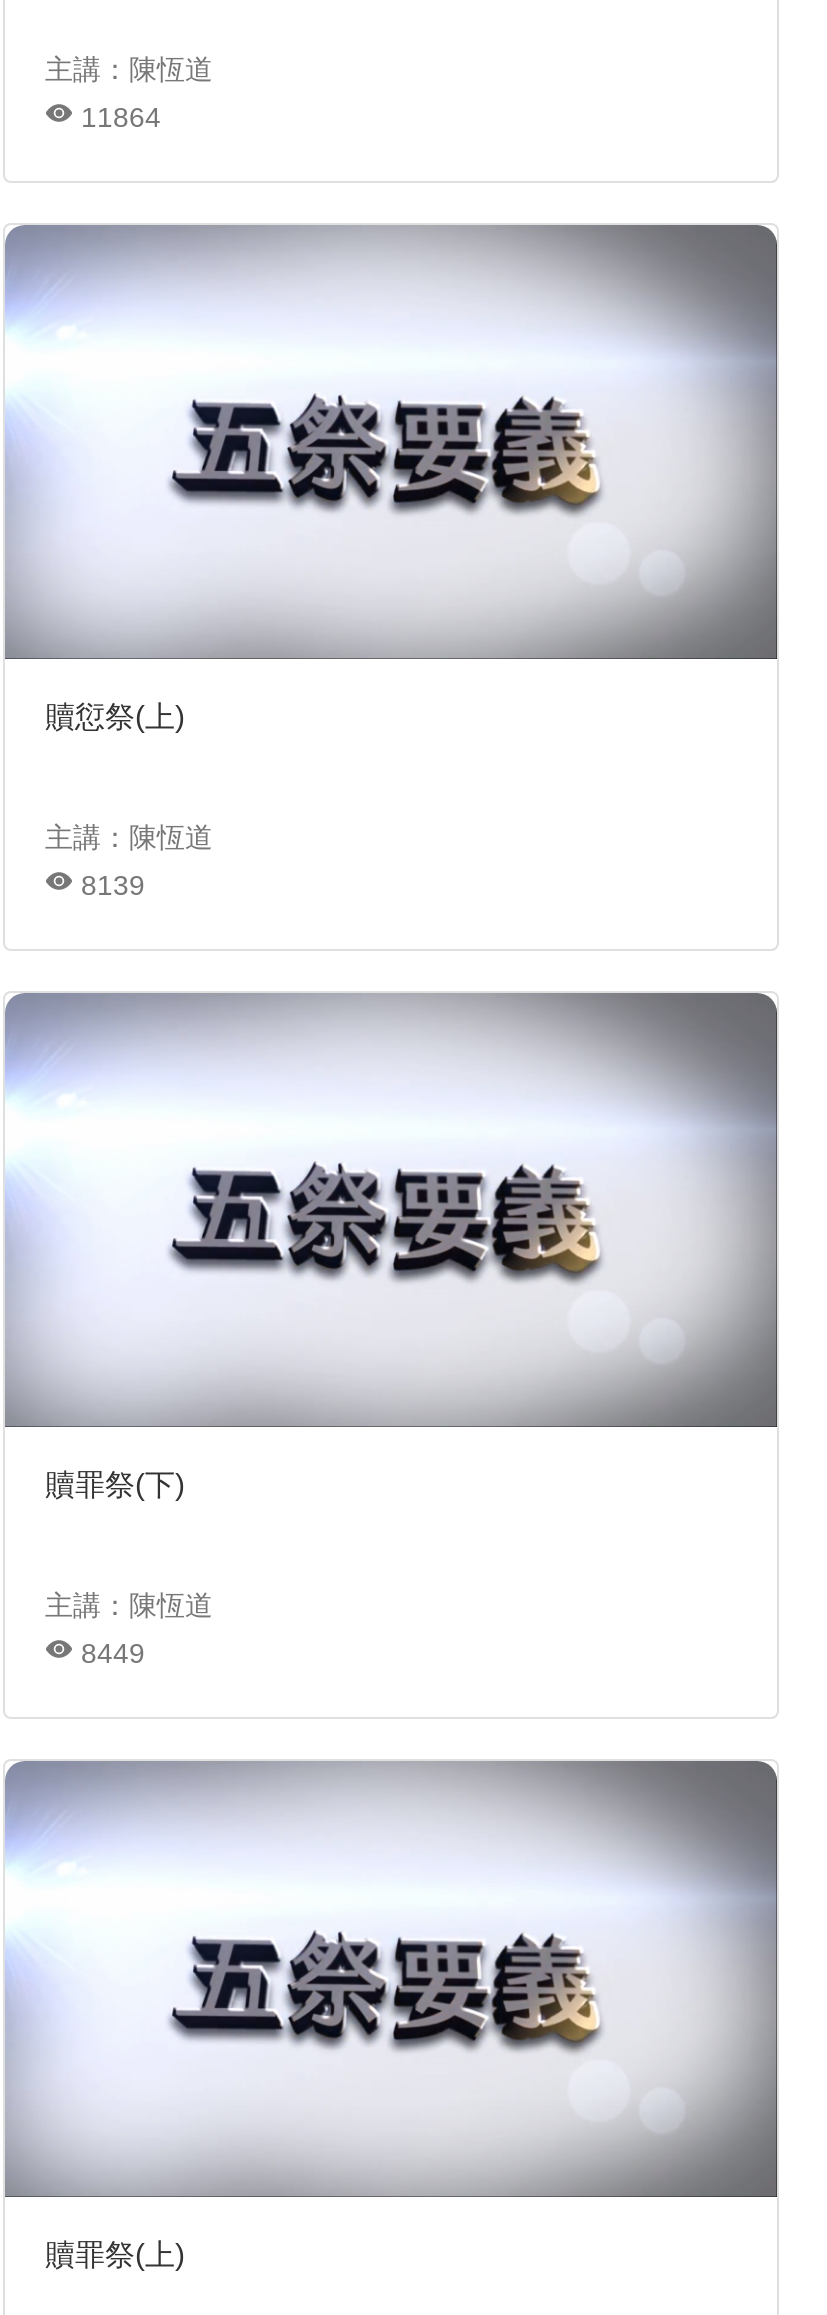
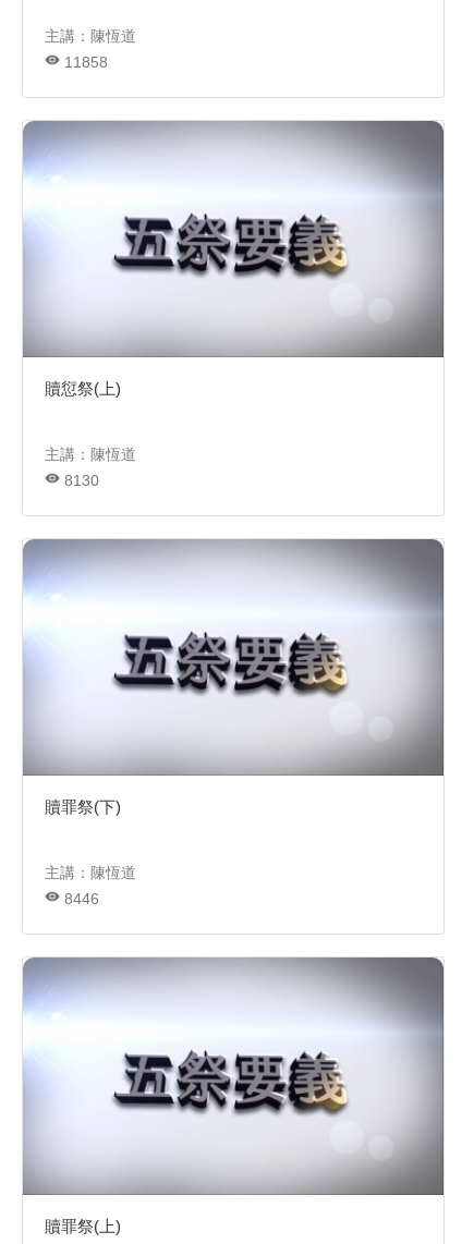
[73,101,161,133] 11864 -> [60,54,108,71] 11858
[73,870,145,902] 8139 -> [60,472,99,489] 8130
[73,1638,145,1670] 8449 -> [60,891,99,908] 8446

